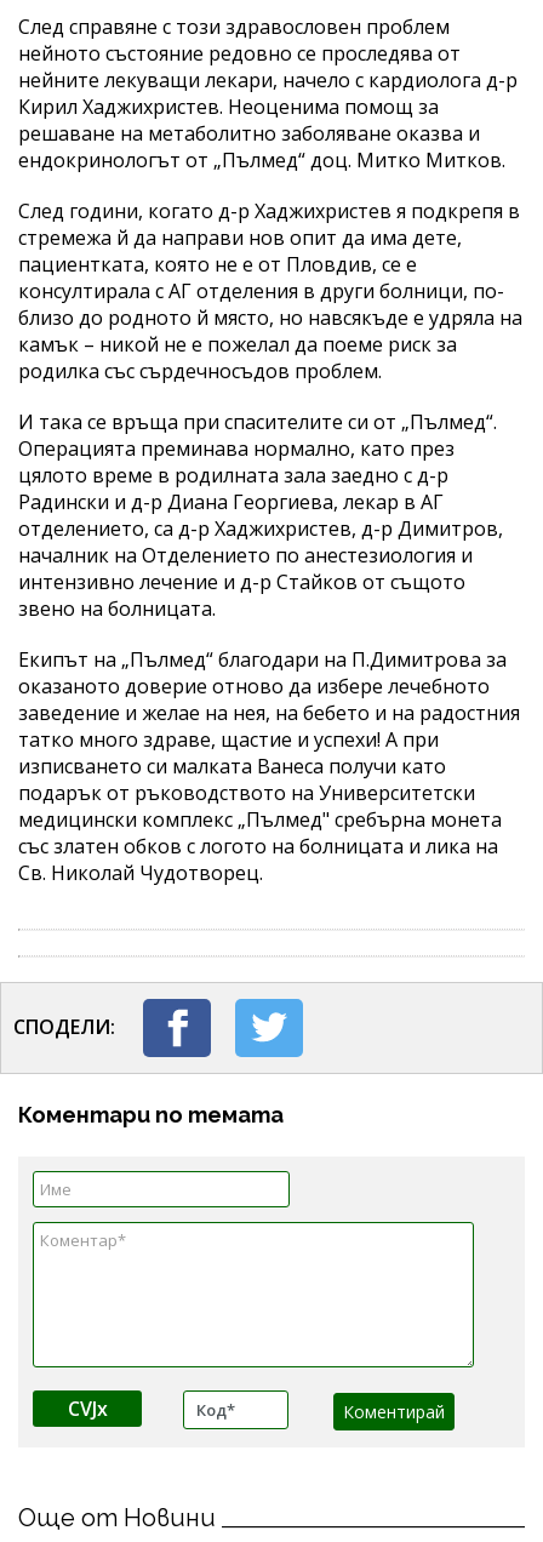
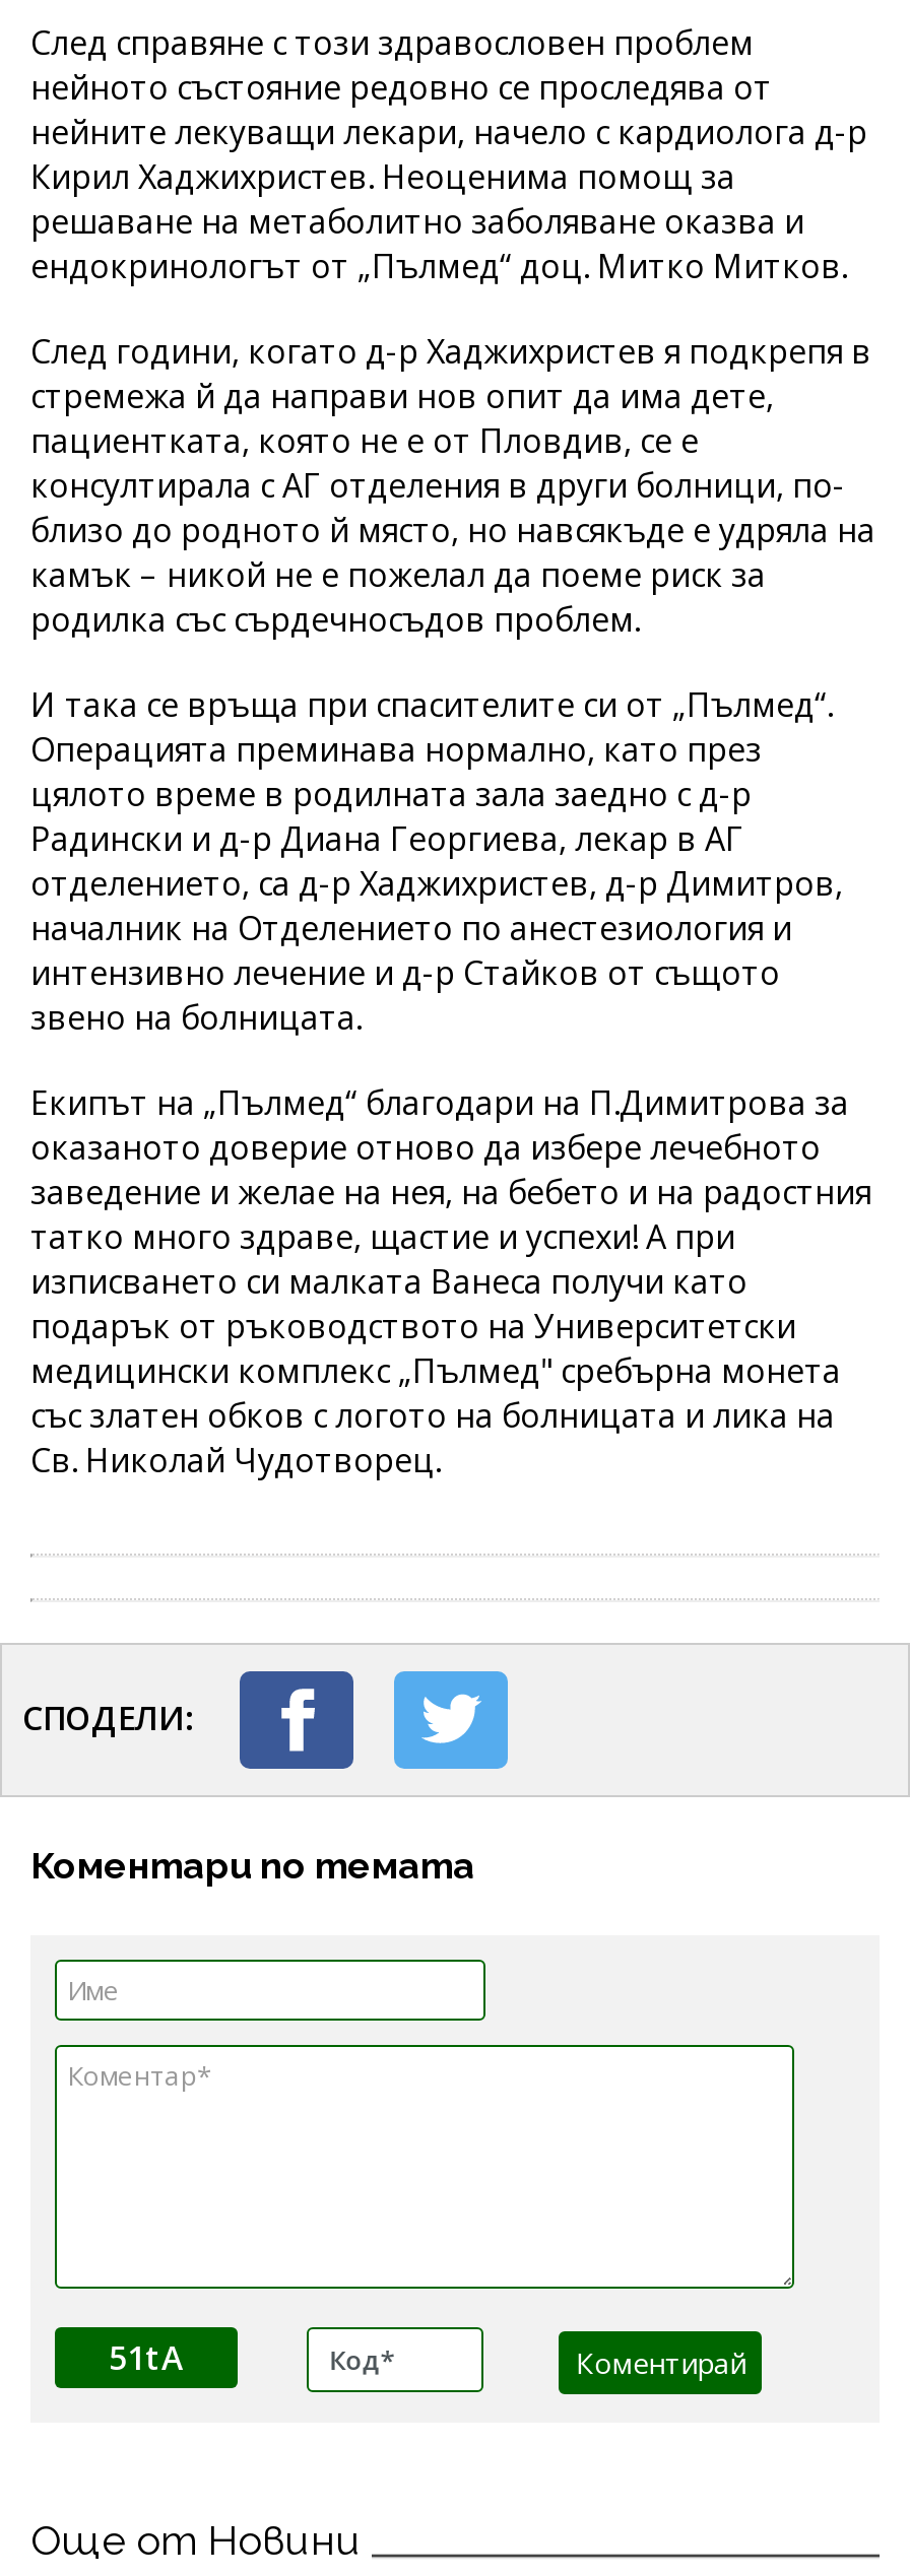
[67,1395,107,1422] CVJx -> [109,2335,184,2379] 51tA

